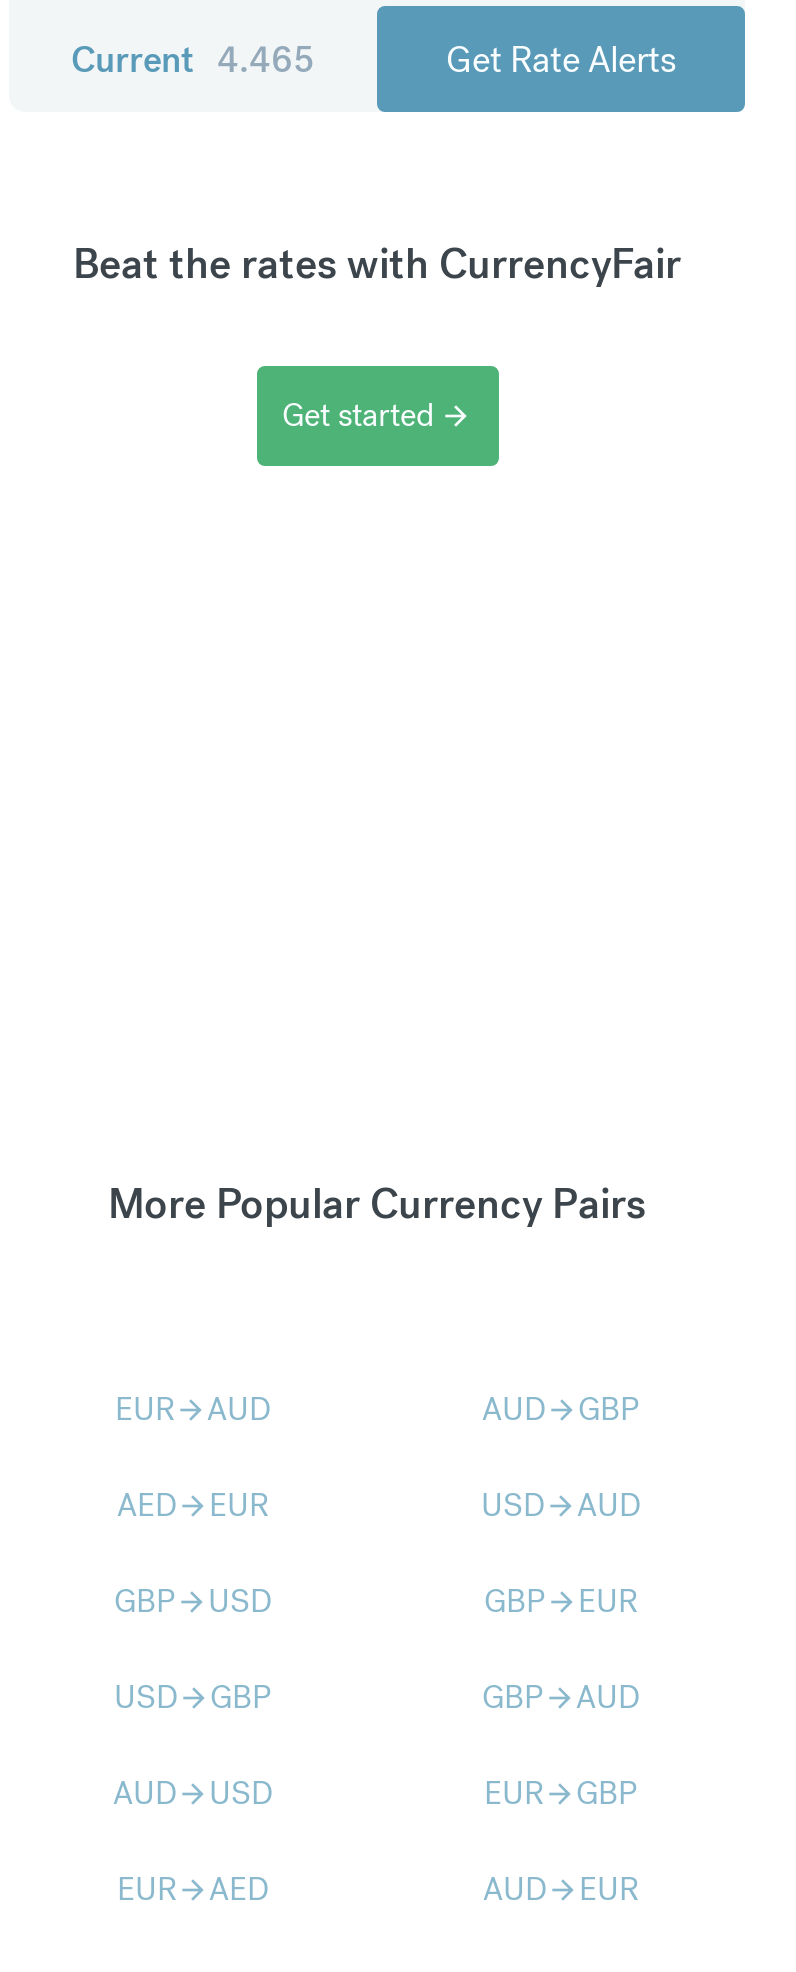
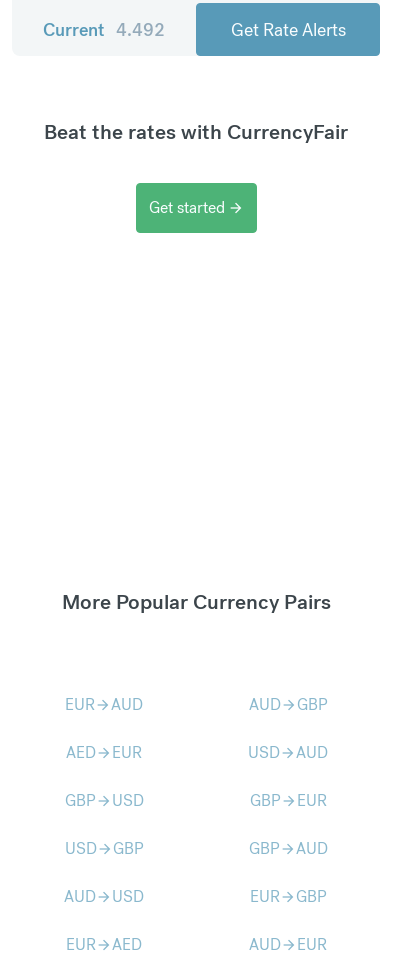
[71,36,315,82] Current 4.465 -> [43,18,165,41] Current 4.492

